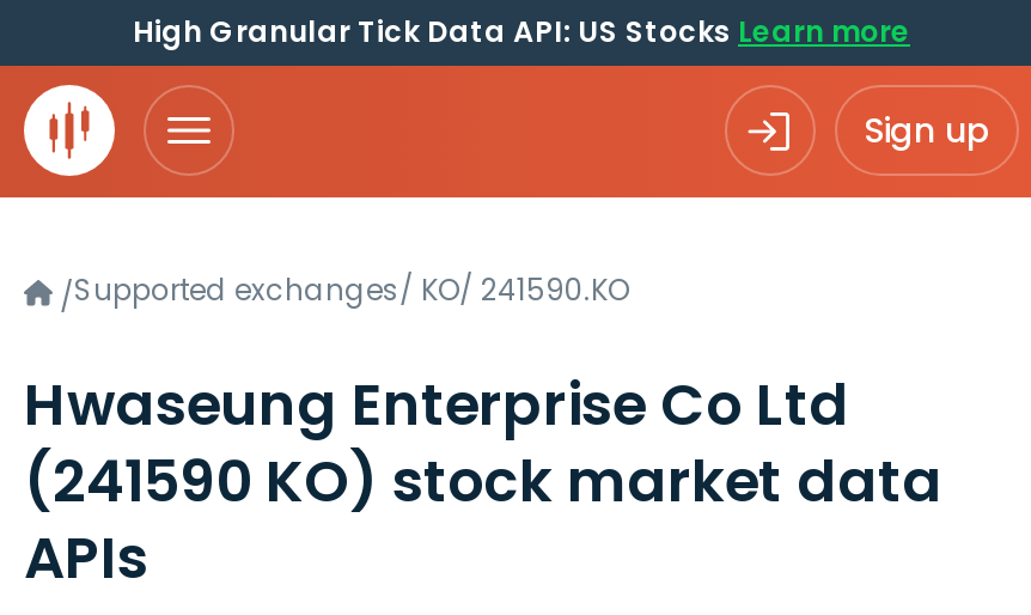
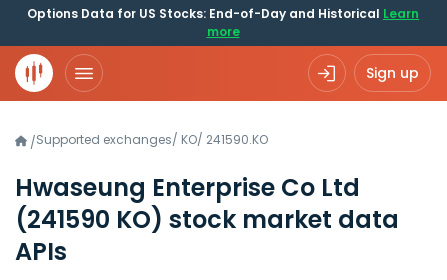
[133,11,910,51] High Granular Tick Data API: US Stocks Learn more -> [27,5,419,40] Options Data for US Stocks: End-of-Day and Historical Learn | more

